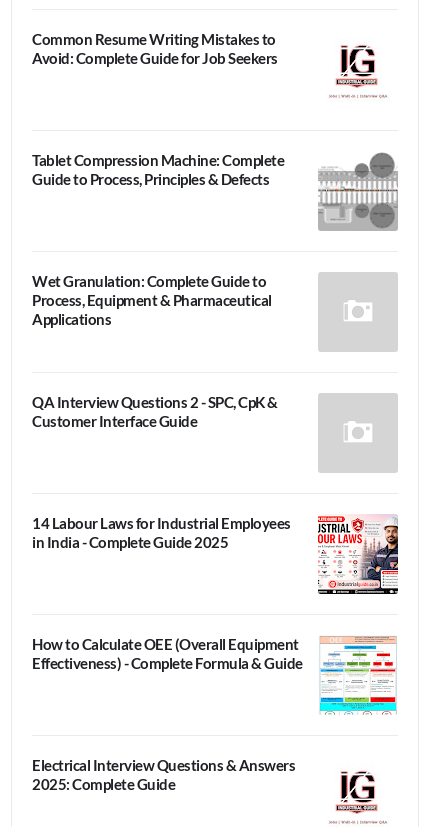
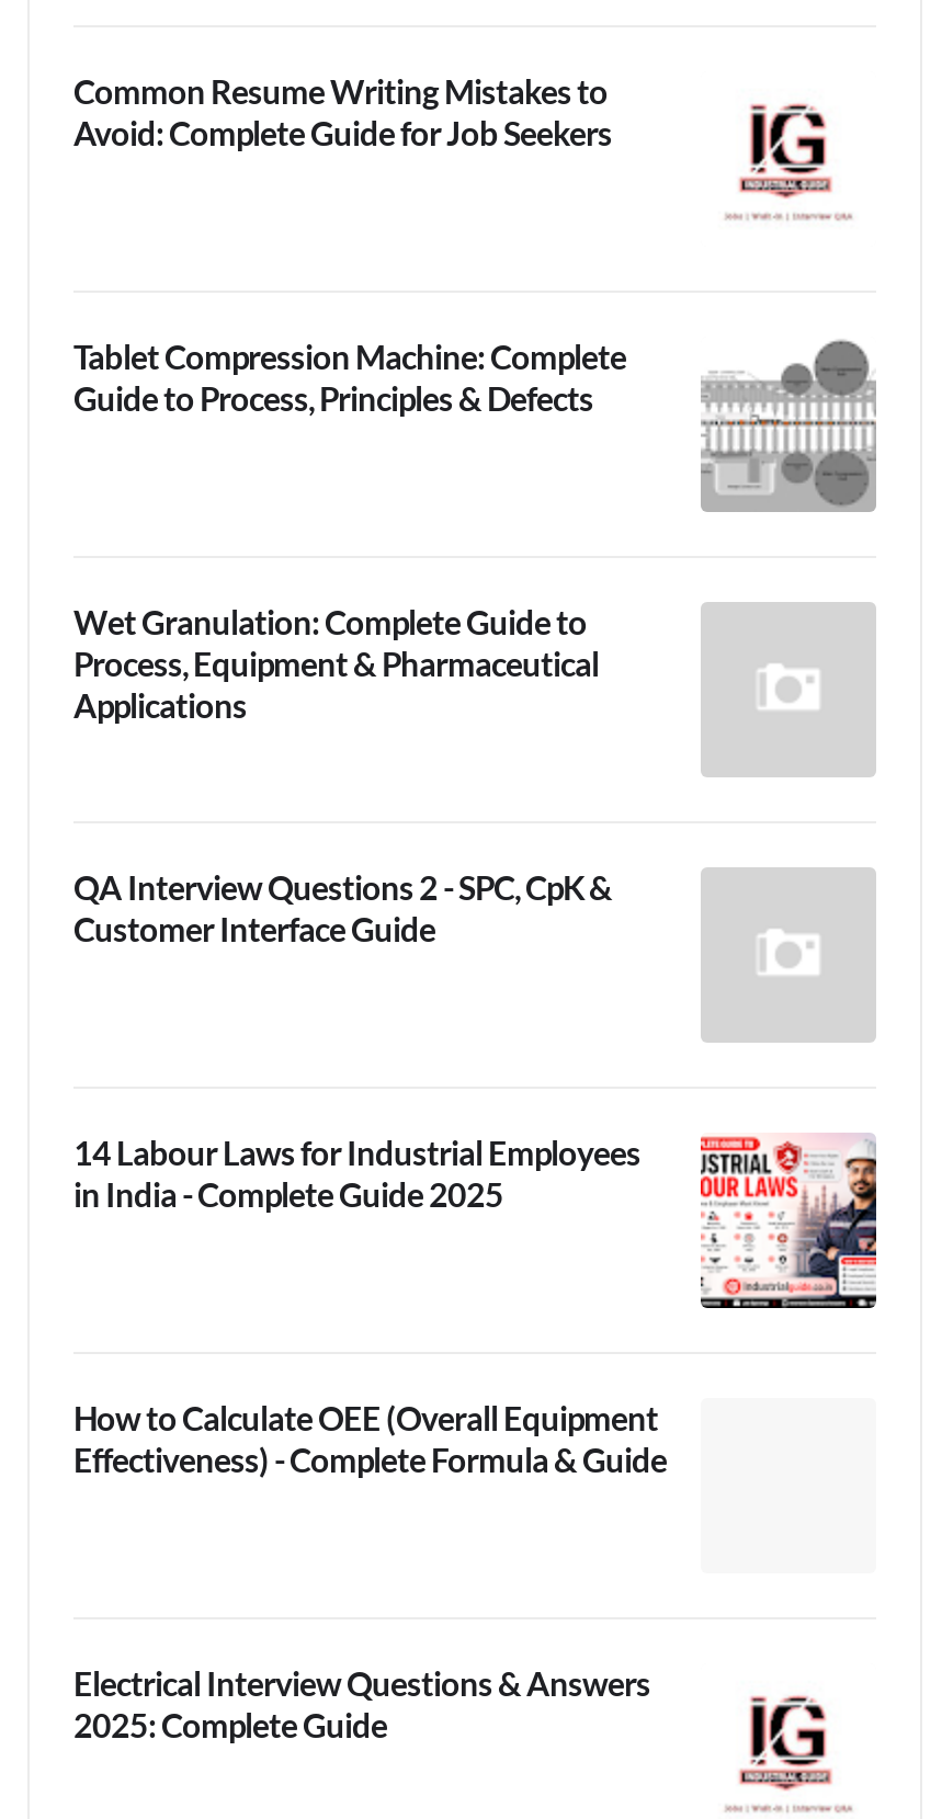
[319,635,398,715] [image] -> none

